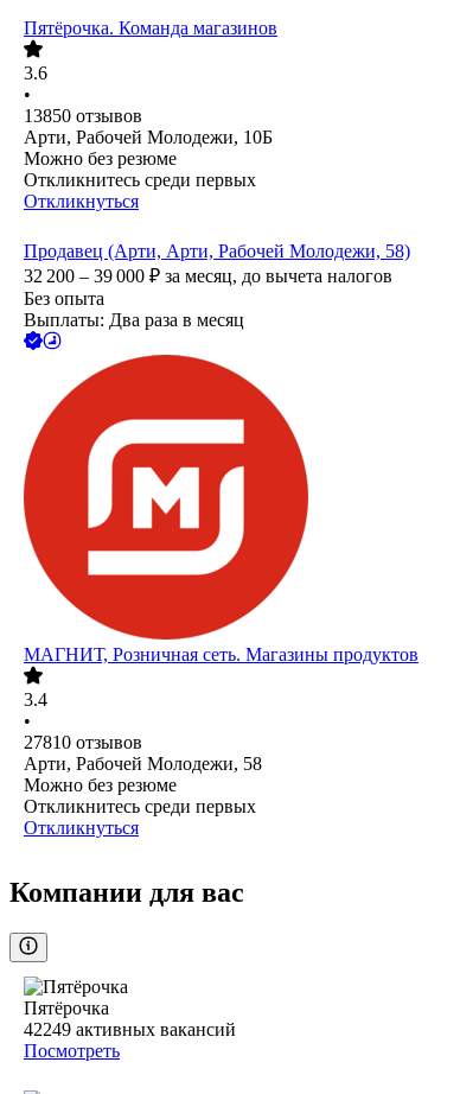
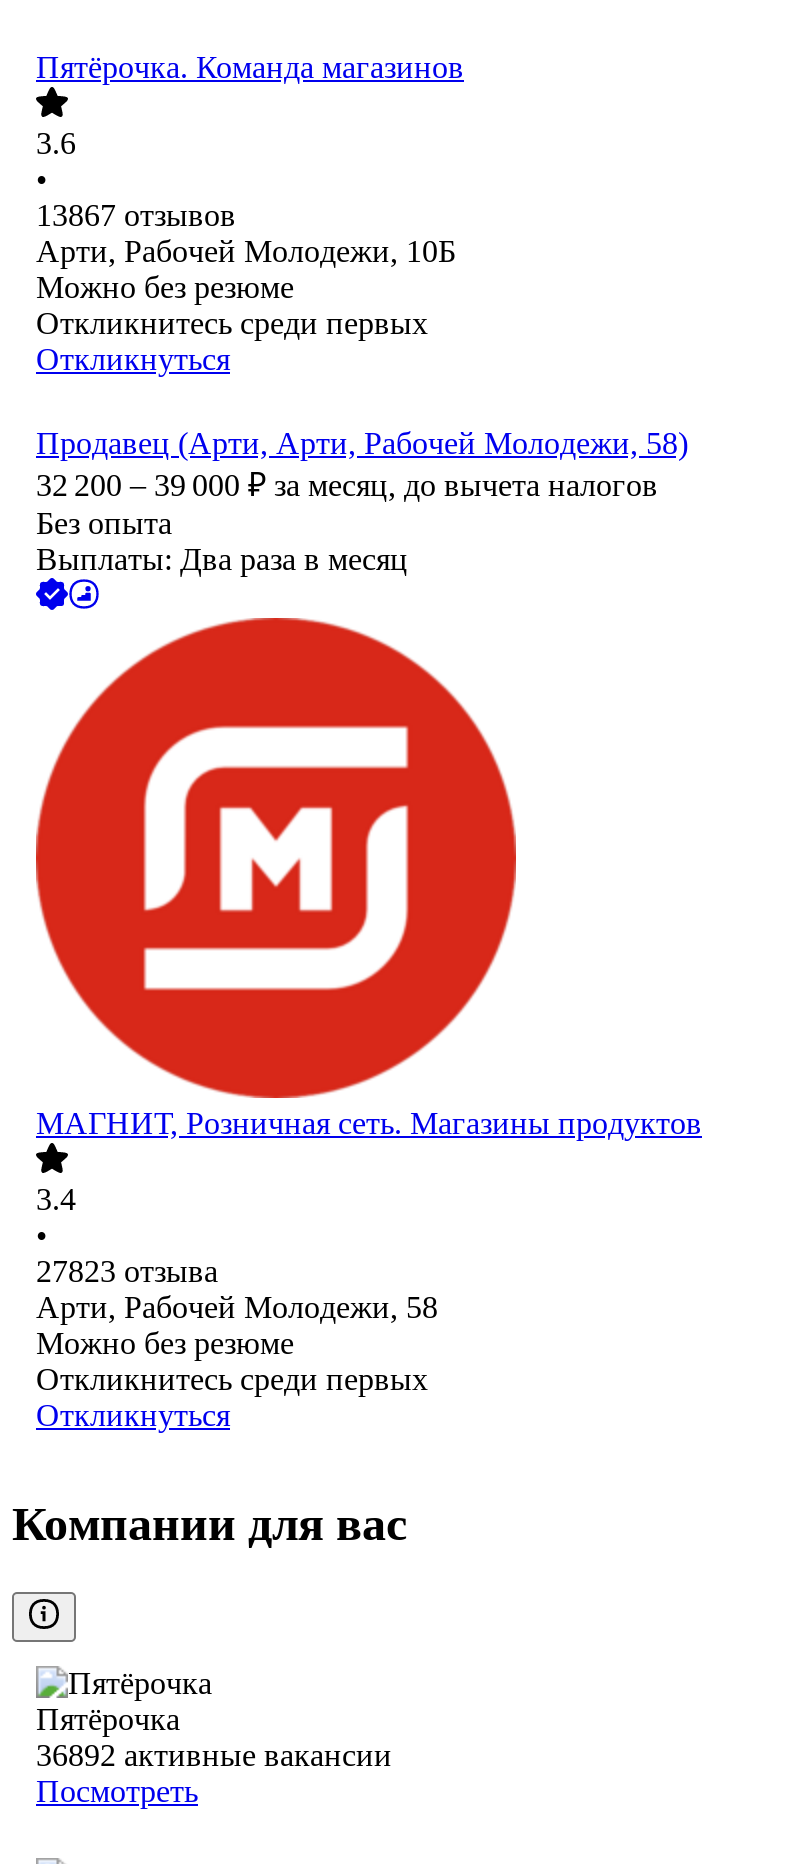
[24,106,142,126] 13850 отзывов -> [36,199,236,233] 13867 отзывов
[24,733,142,753] 27810 отзывов -> [36,1255,218,1289] 27823 отзыва
[24,1020,236,1040] 42249 активных вакансий -> [36,1739,392,1773] 36892 активные вакансии

